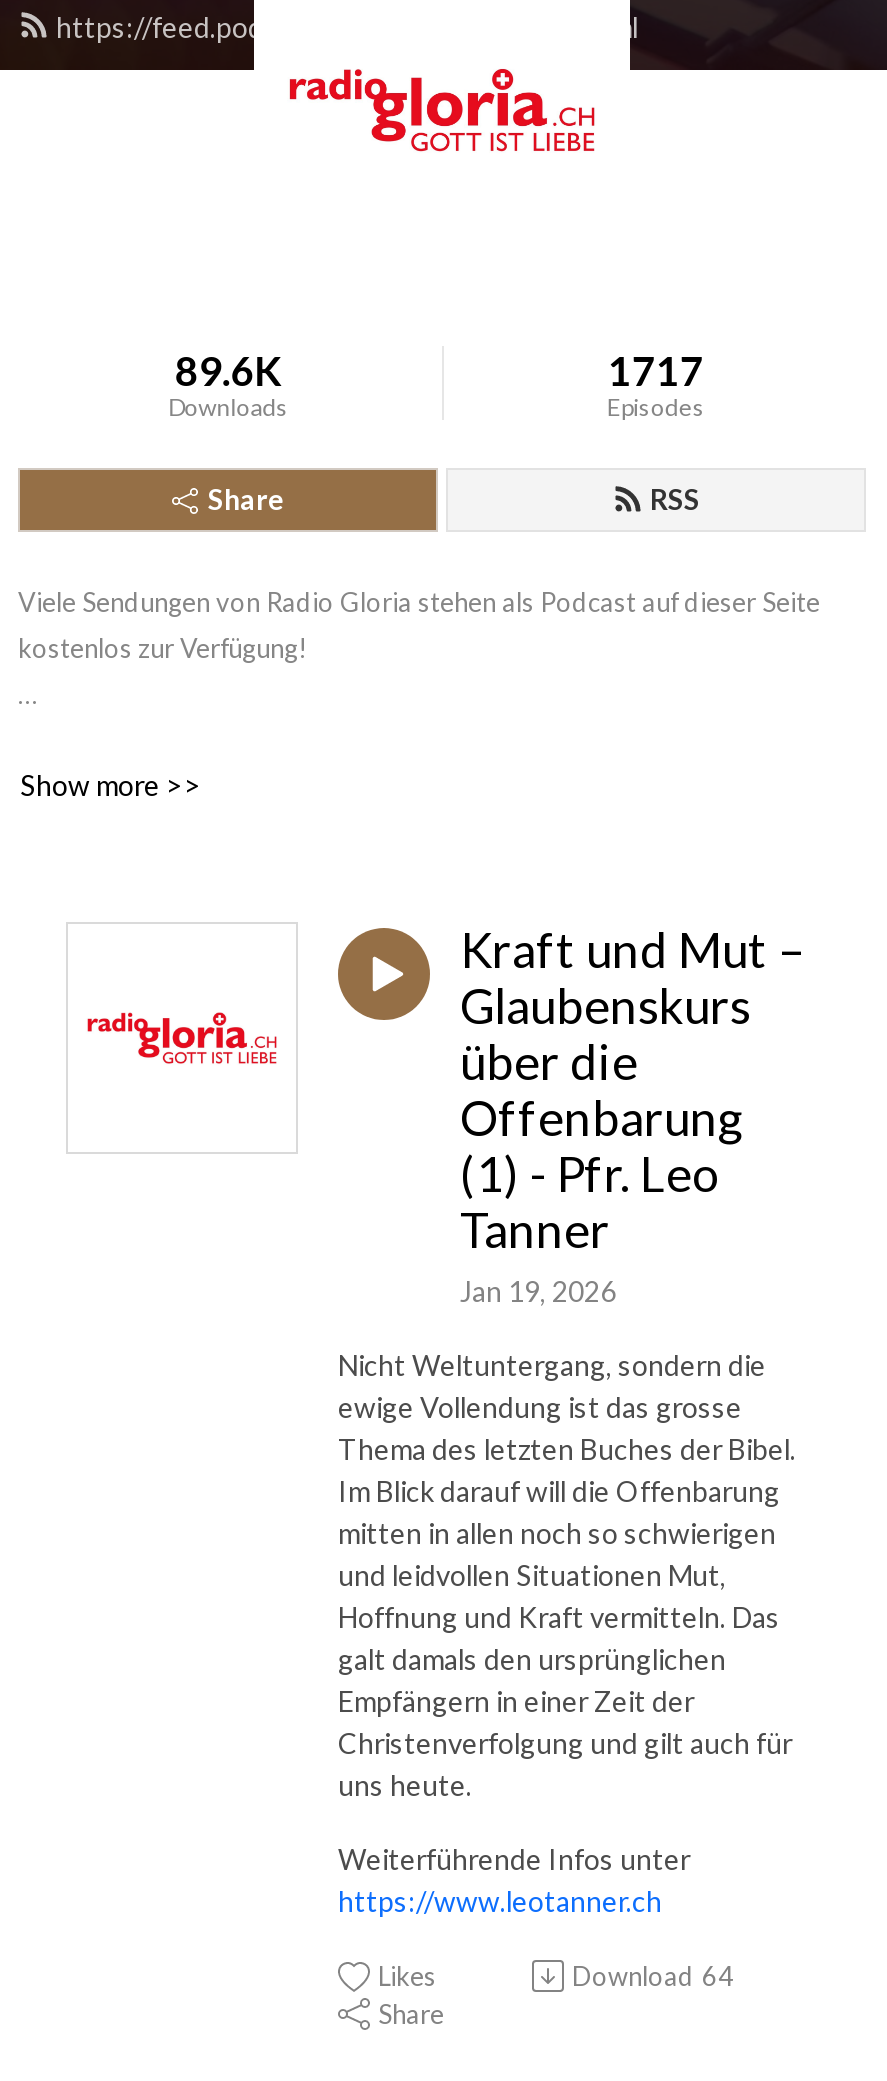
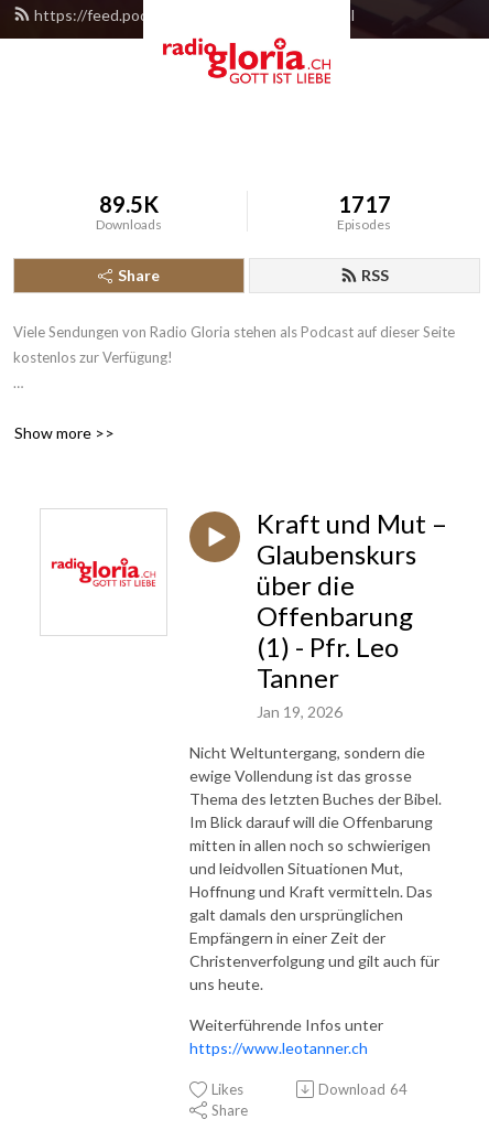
[174,346,282,394] 89.6K -> [99,191,159,217] 89.5K

